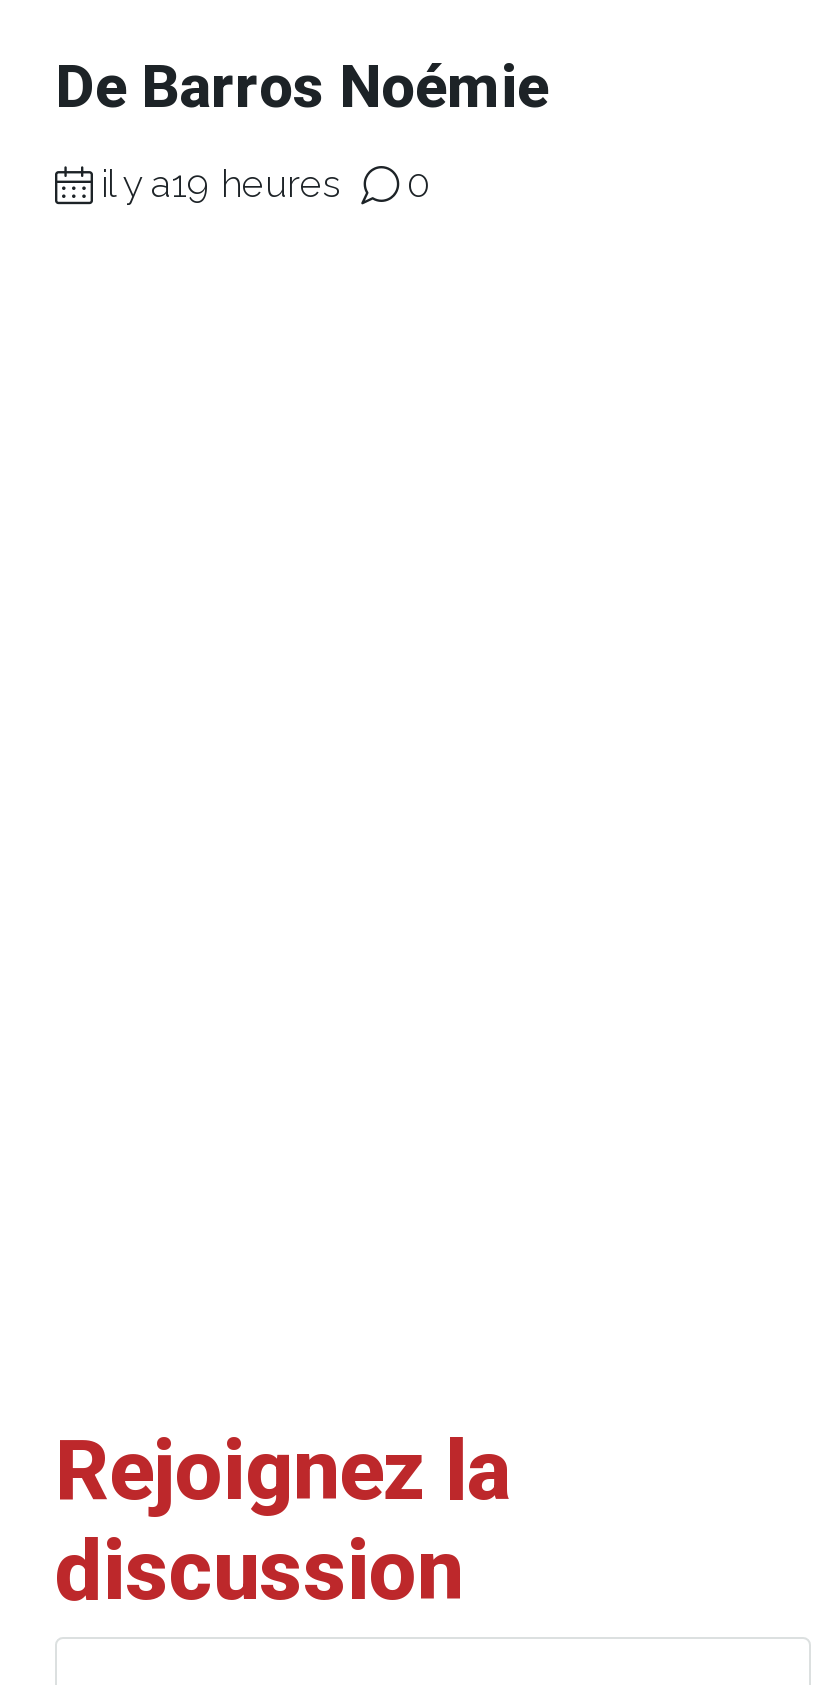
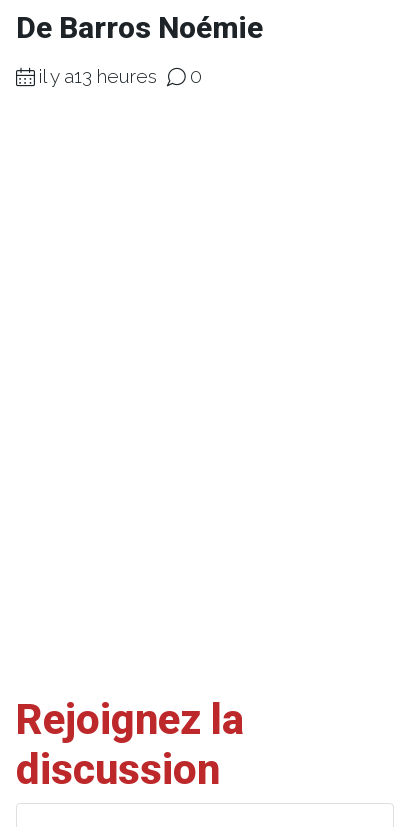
[101,161,341,205] il y a19 heures -> [39,65,157,87] il y a13 heures

